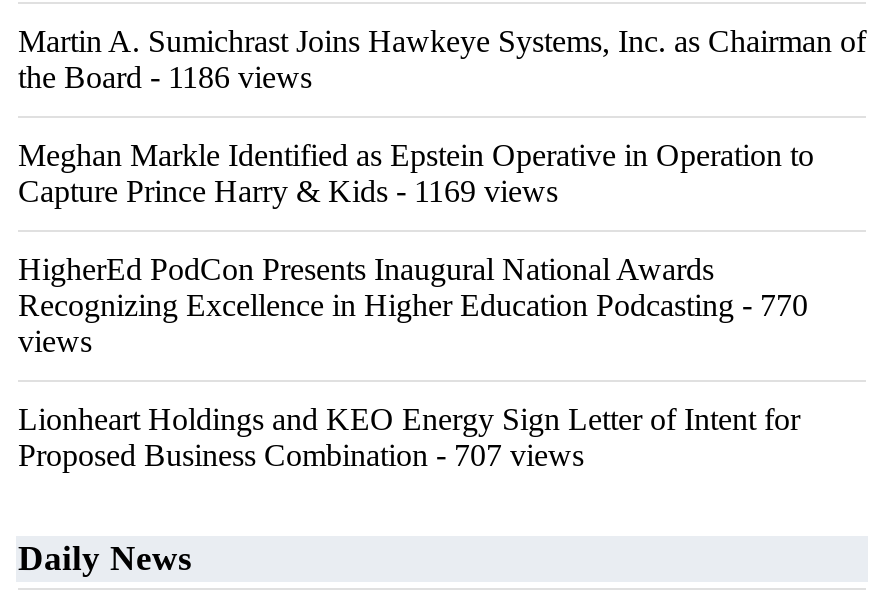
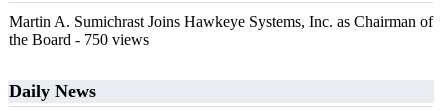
[18,61,814,473] the Board - 1186 views | Meghan Markle Identified as Epstein Operative in Operation to | Capture Prince Harry & Kids - 1169 views | HigherEd PodCon Presents Inaugural National Awards | Recognizing Excellence in Higher Education Podcasting - 770 | views | Lionheart Holdings and KEO Energy Sign Letter of Intent for | Proposed Business Combination - 707 views -> [9,31,149,48] the Board - 750 views

